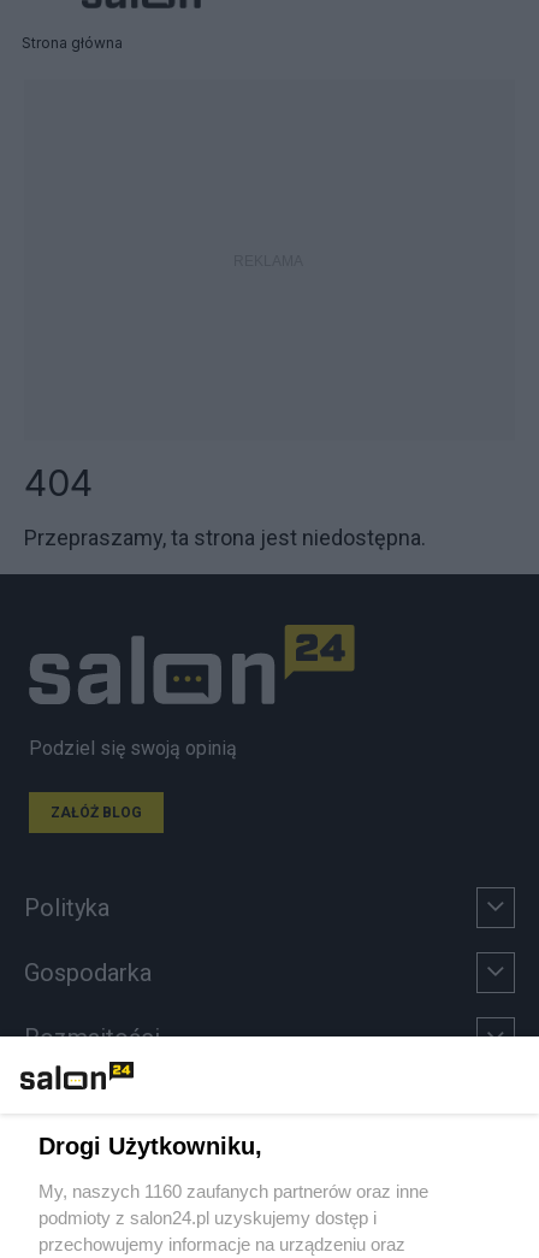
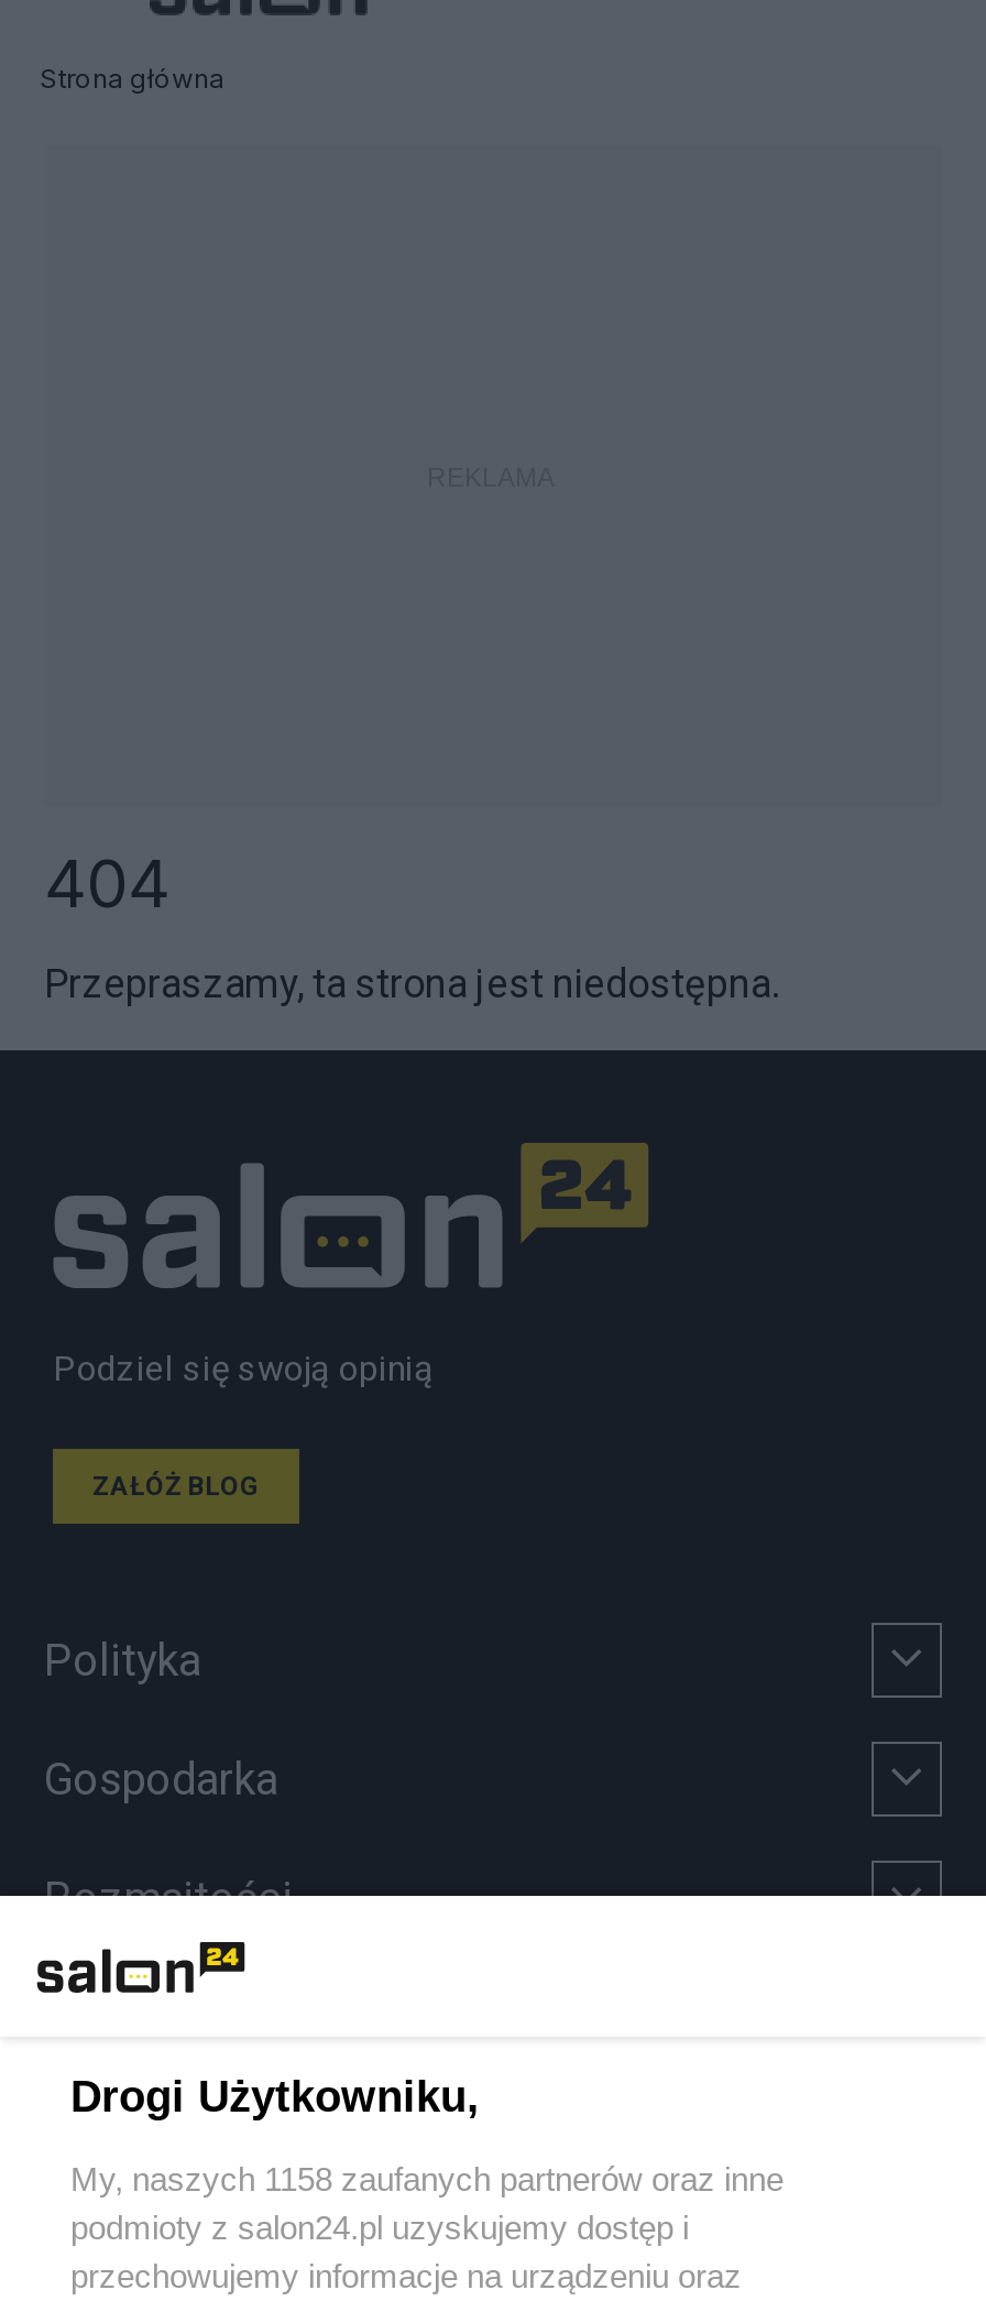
[38,1181,428,1201] My, naszych 1160 zaufanych partnerów oraz inne -> [70,2160,784,2198] My, naszych 1158 zaufanych partnerów oraz inne

